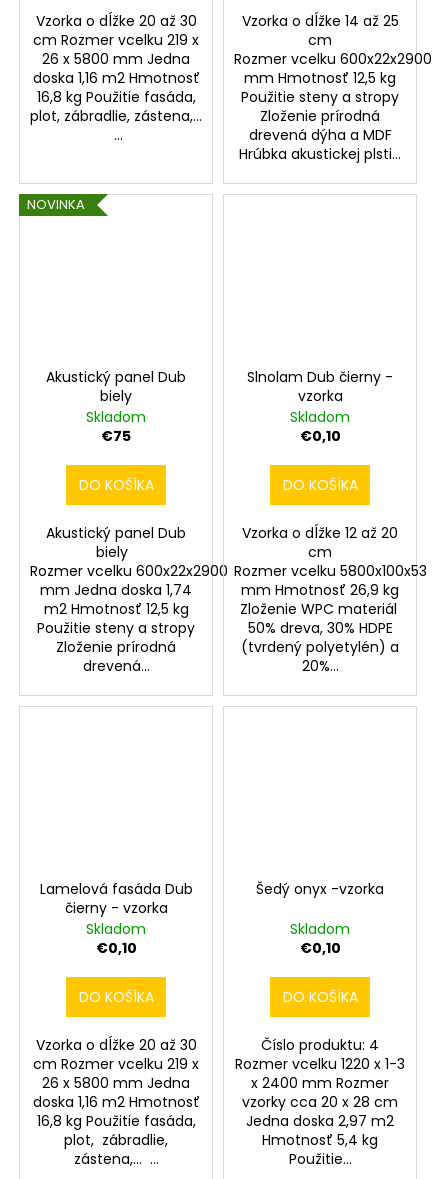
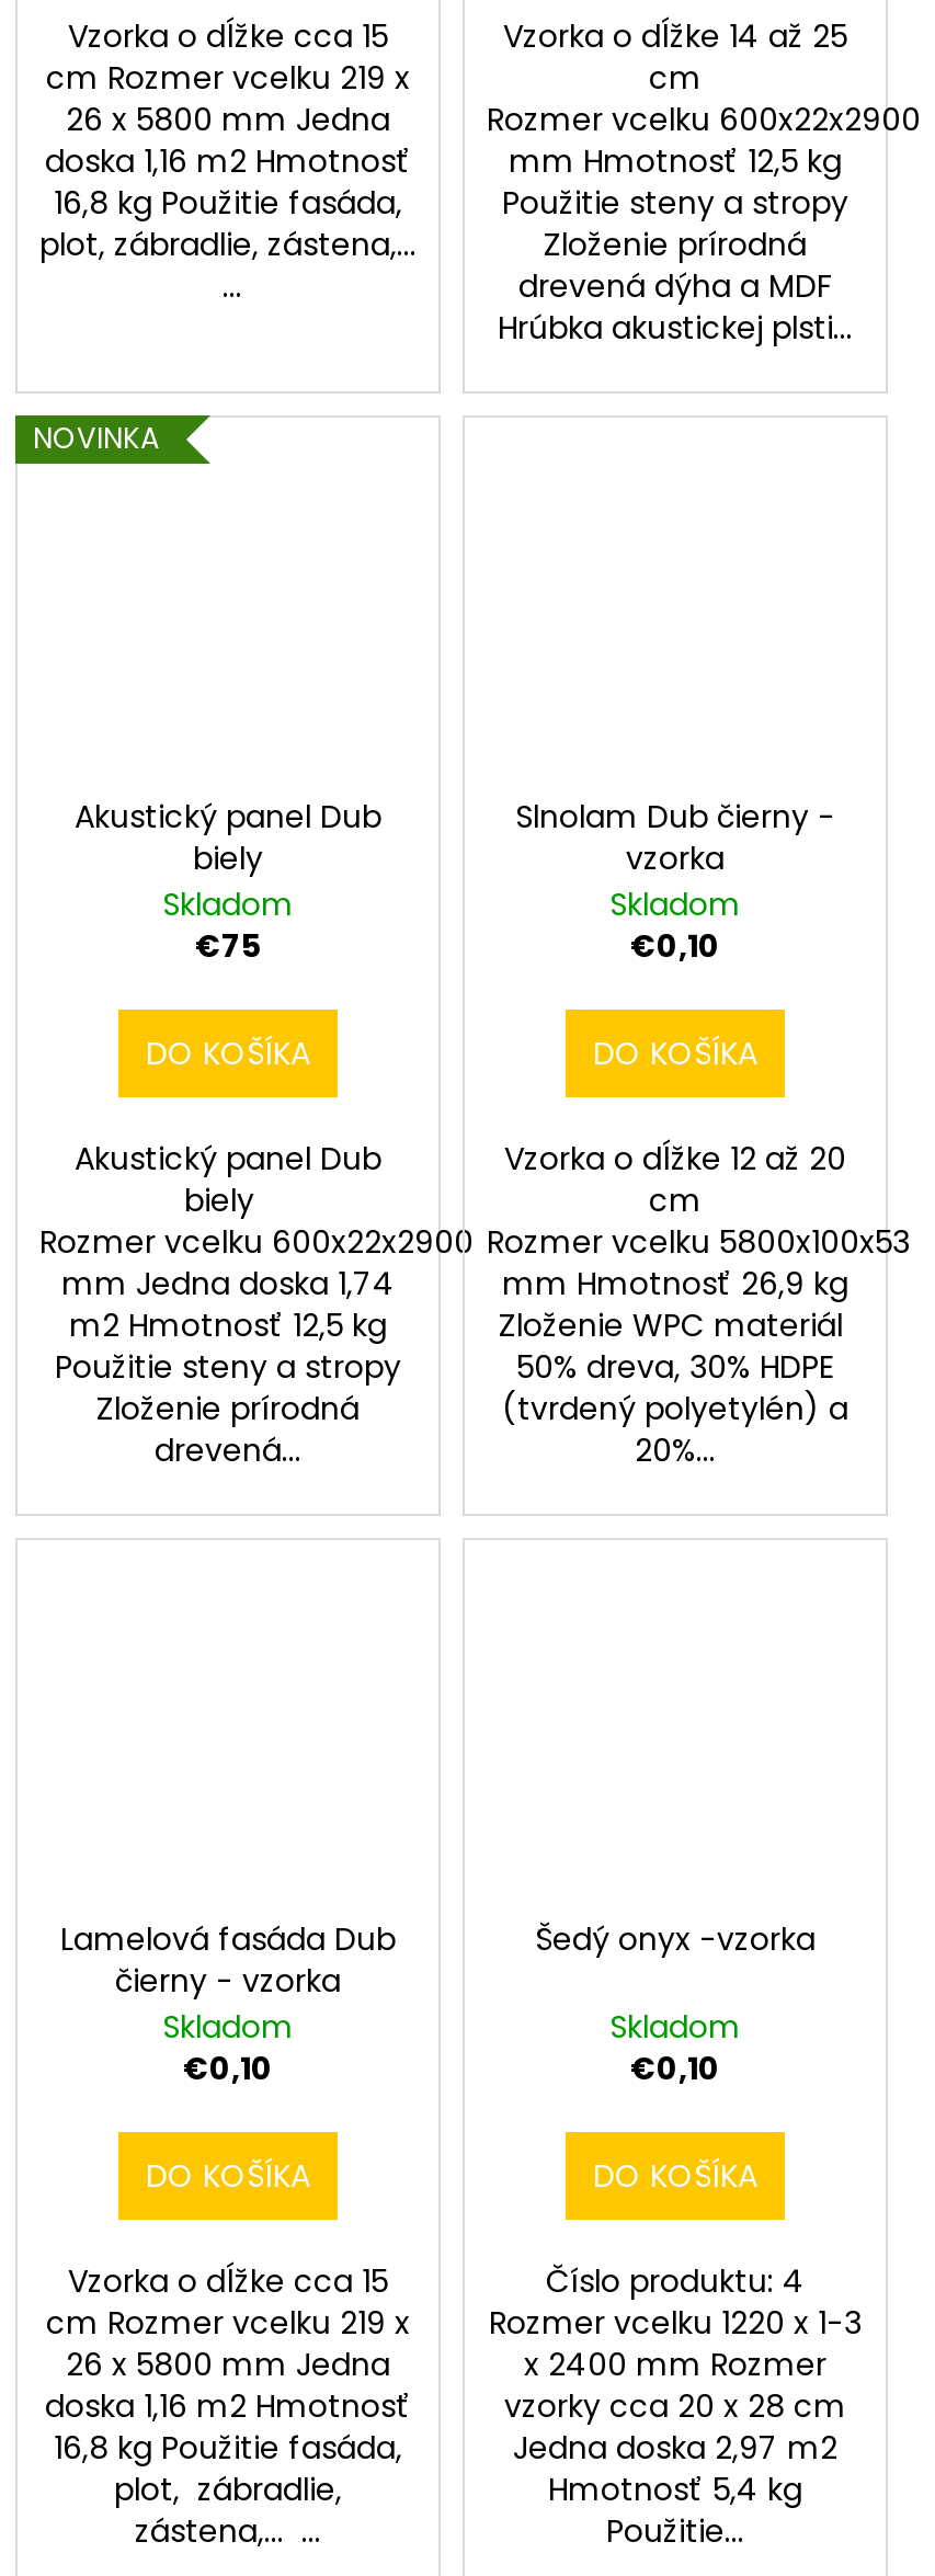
[35,11,196,31] Vzorka o dĺžke 20 až 30 -> [68,14,388,57] Vzorka o dĺžke cca 15
[35,1035,196,1055] Vzorka o dĺžke 20 až 30 -> [68,2260,388,2304] Vzorka o dĺžke cca 15

